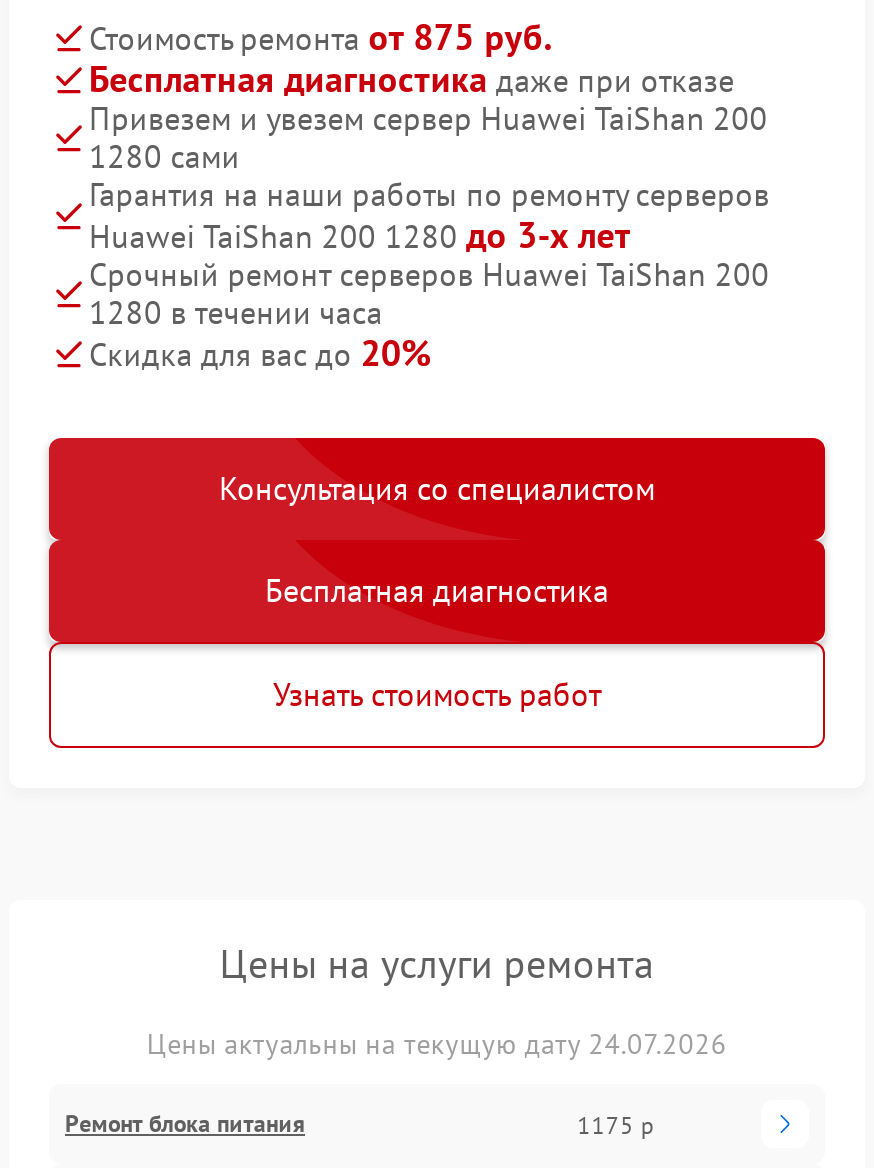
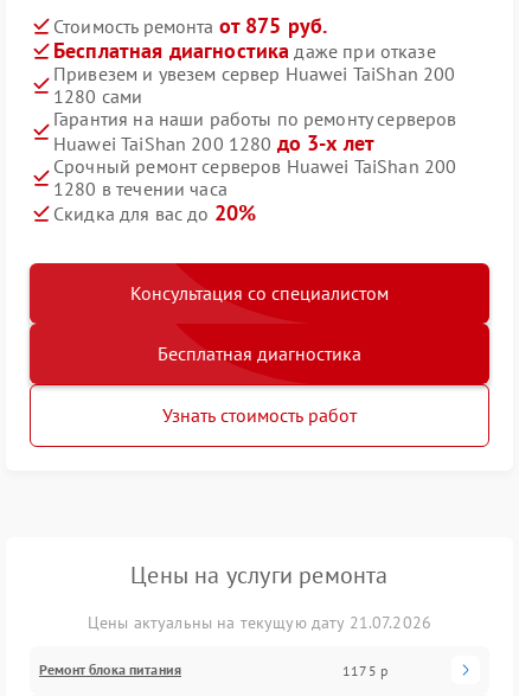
[147,1027,727,1063] Цены актуальны на текущую дату 24.07.2026 -> [88,612,431,634] Цены актуальны на текущую дату 21.07.2026

